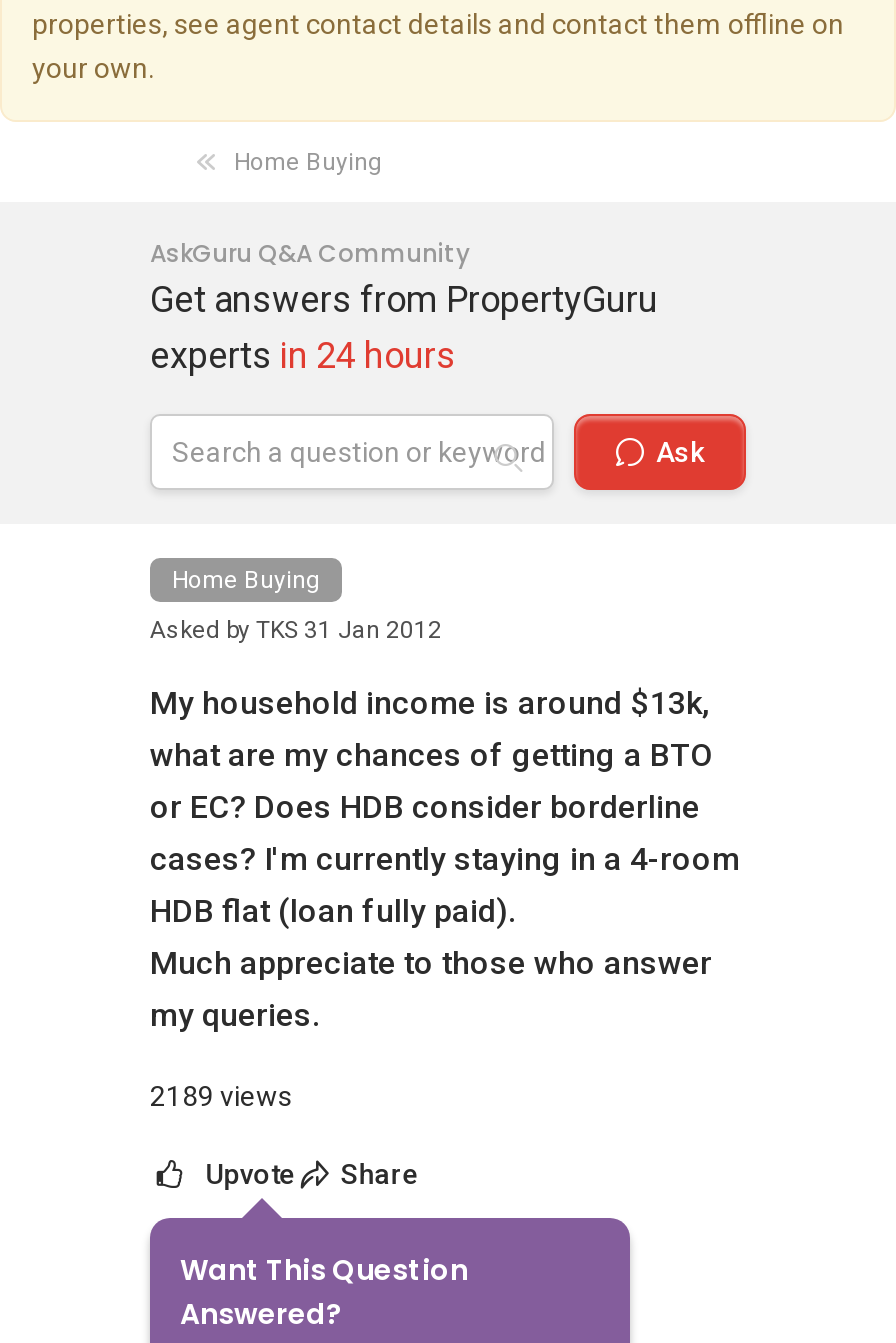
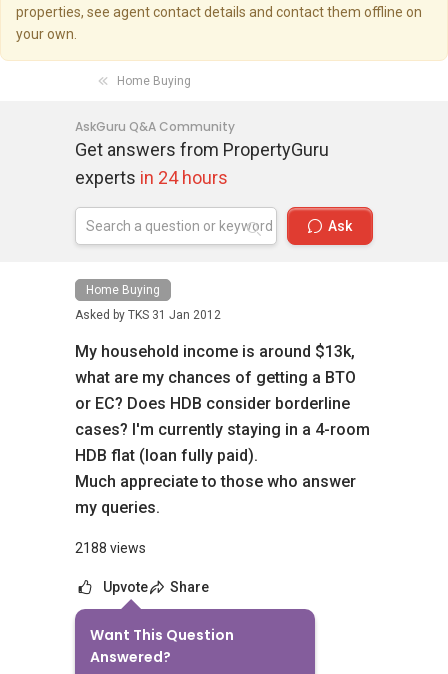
[150,1080,292,1112] 2189 views -> [75,540,146,556] 2188 views

